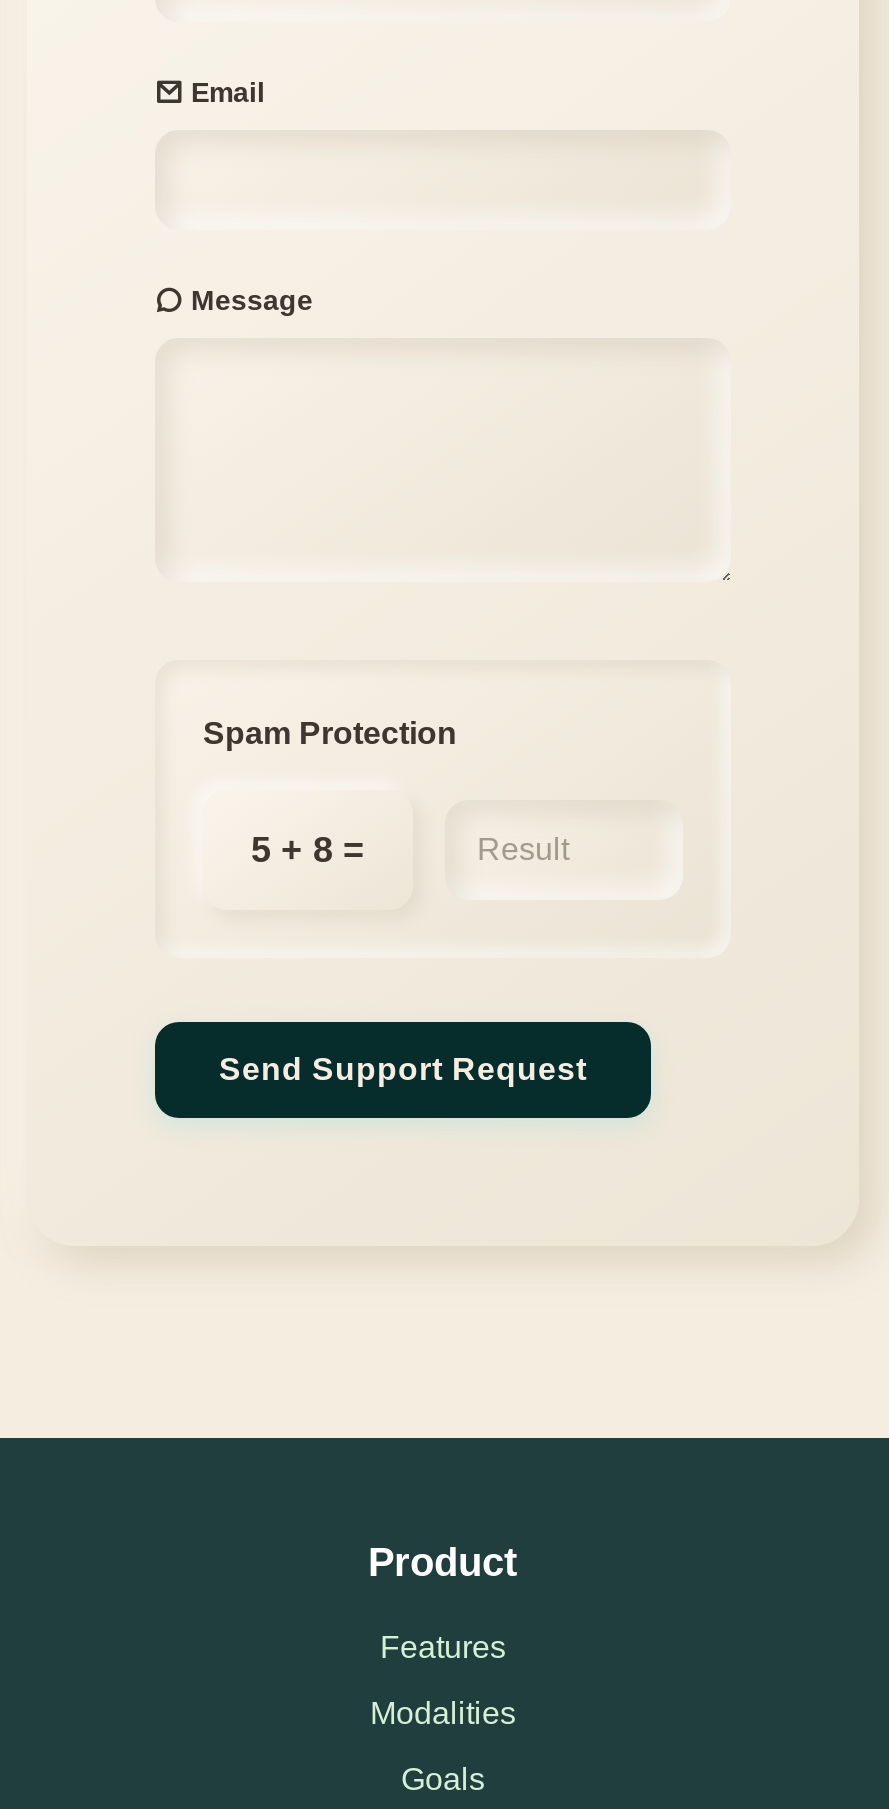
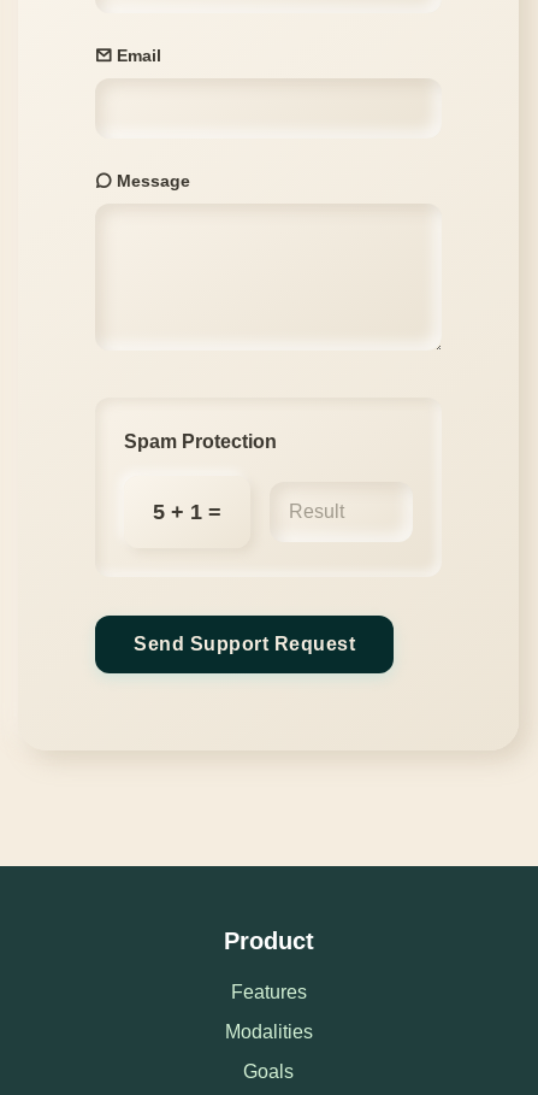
[251,830,365,870] 5 + 8 = -> [153,500,221,524] 5 + 1 =

